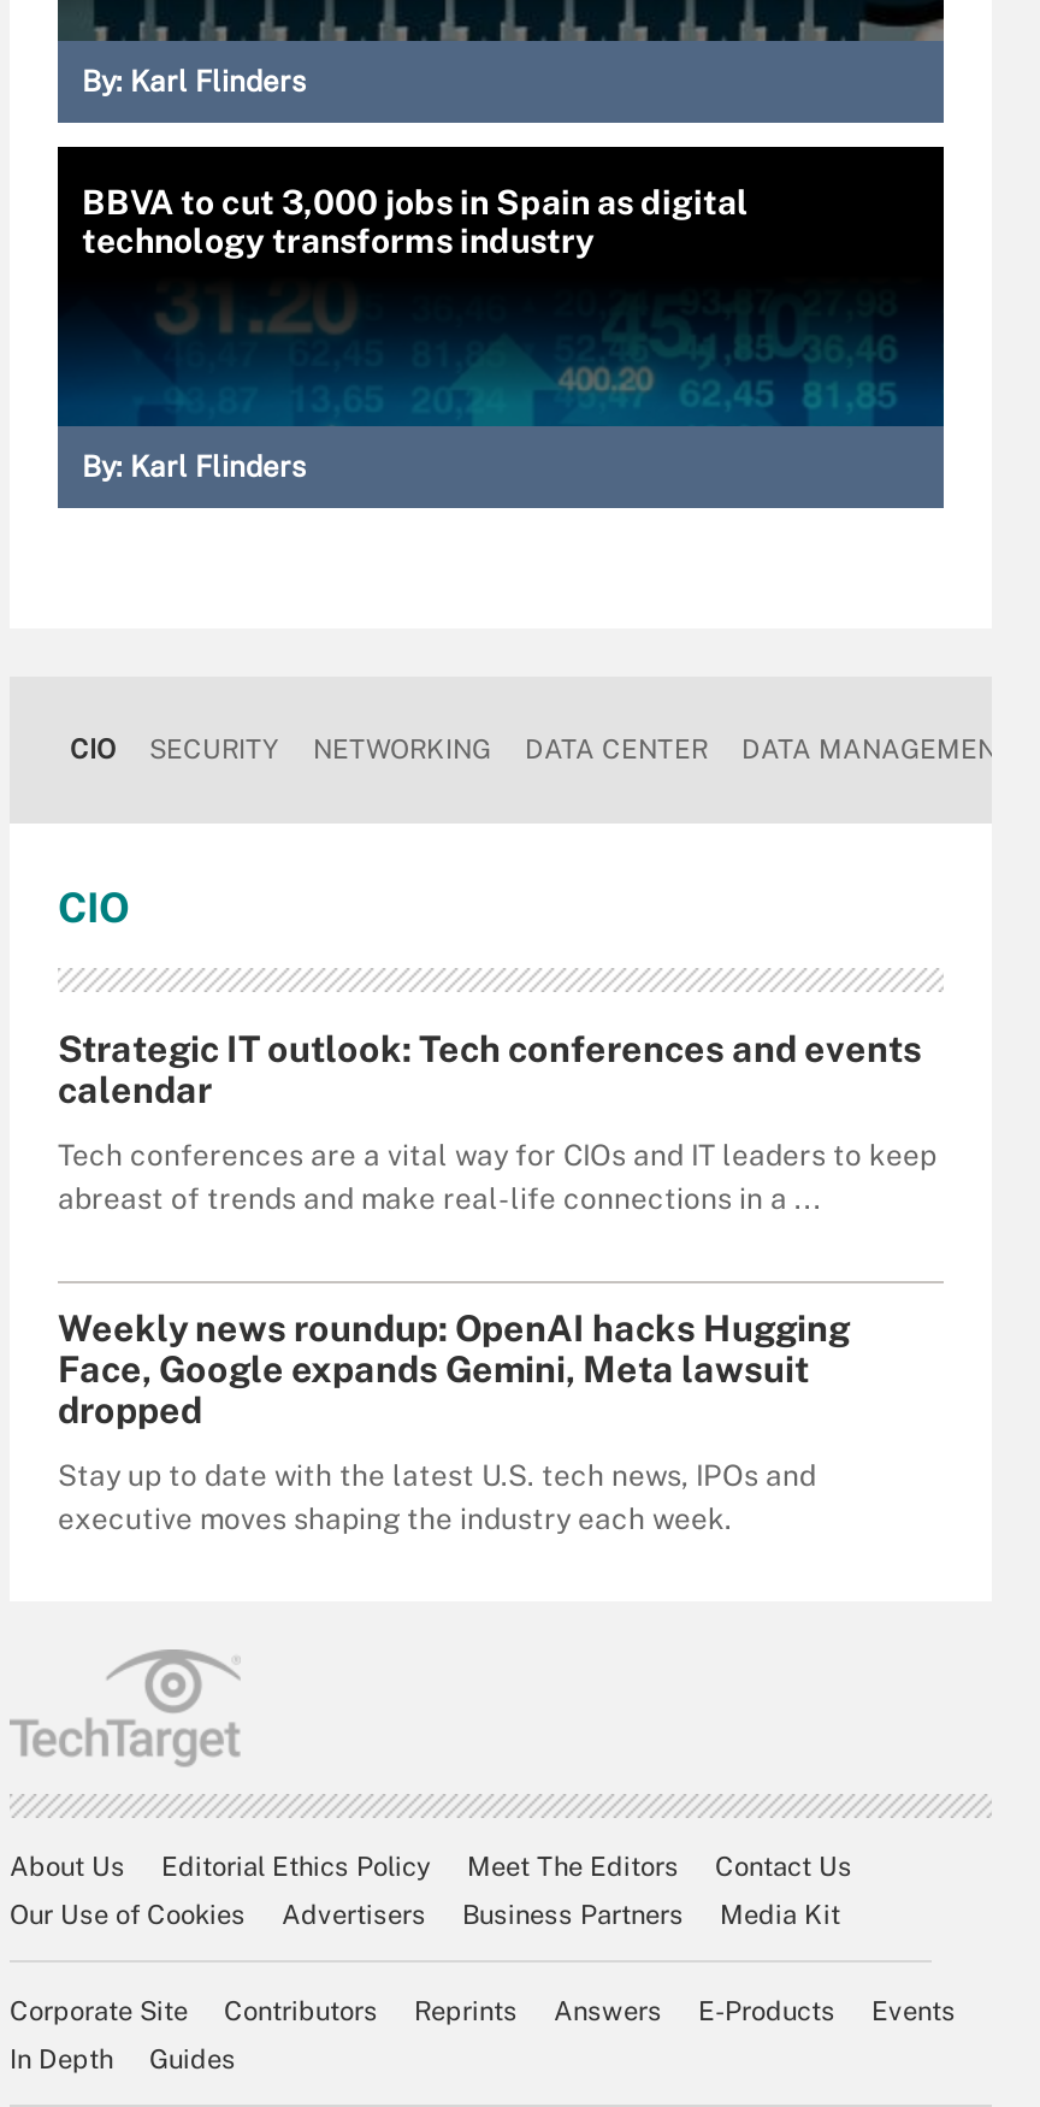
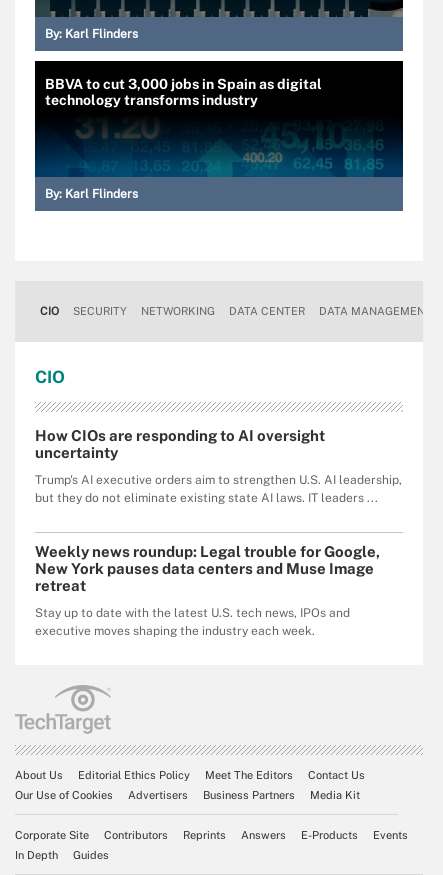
[58,1028,922,1110] Strategic IT outlook: Tech conferences and events | calendar -> [35,427,325,461] How CIOs are responding to AI oversight | uncertainty
[58,1139,936,1216] Tech conferences are a vital way for CIOs and IT leaders to keep | abreast of trends and make real-life connections in a ... -> [35,473,402,505] Trump's AI executive orders aim to strengthen U.S. AI leadership, | but they do not eliminate existing state AI laws. IT leaders ...
[58,1308,850,1430] Weekly news roundup: OpenAI hacks Hugging | Face, Google expands Gemini, Meta lawsuit | dropped -> [35,543,380,594] Weekly news roundup: Legal trouble for Google, | New York pauses data centers and Muse Image | retreat

